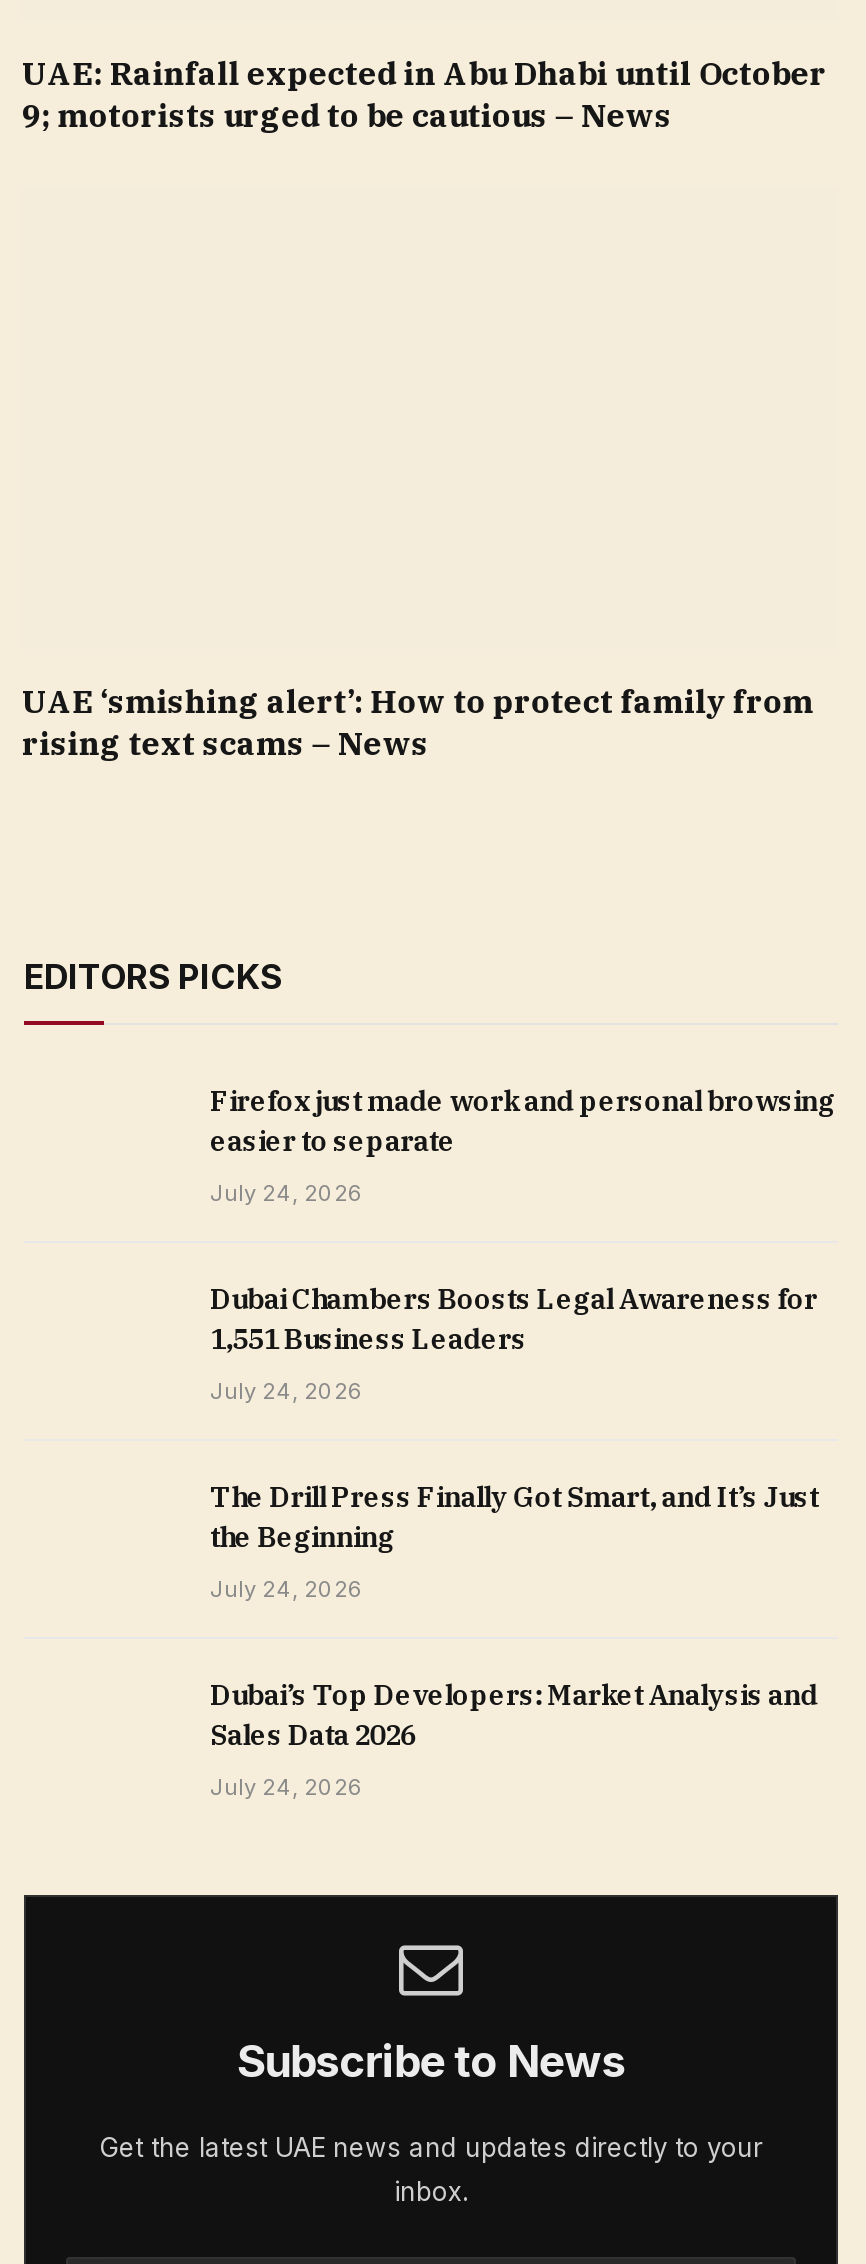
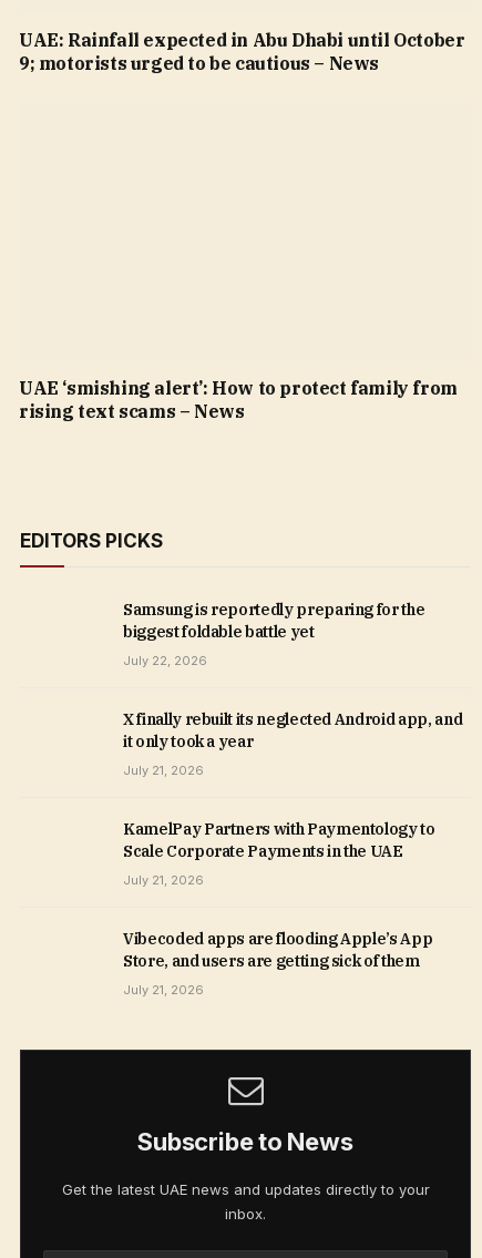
[210,1082,835,1158] Firefox just made work and personal browsing | easier to separate -> [123,599,425,641] Samsung is reportedly preparing for the | biggest foldable battle yet
[210,1178,364,1206] July 24, 2026 -> [123,652,207,668] July 22, 2026
[210,1280,817,1356] Dubai Chambers Boosts Legal Awareness for | 1,551 Business Leaders -> [123,709,462,751] X finally rebuilt its neglected Android app, and | it only took a year
[210,1376,364,1404] July 24, 2026 -> [123,762,204,778] July 21, 2026
[210,1478,818,1554] The Drill Press Finally Got Smart, and It’s Just | the Beginning -> [123,819,435,861] KamelPay Partners with Paymentology to | Scale Corporate Payments in the UAE
[210,1574,364,1602] July 24, 2026 -> [123,872,204,887] July 21, 2026
[210,1676,818,1752] Dubai’s Top Developers: Market Analysis and | Sales Data 2026 -> [123,928,433,970] Vibecoded apps are flooding Apple’s App | Store, and users are getting sick of them
[210,1772,364,1800] July 24, 2026 -> [123,981,204,997] July 21, 2026

